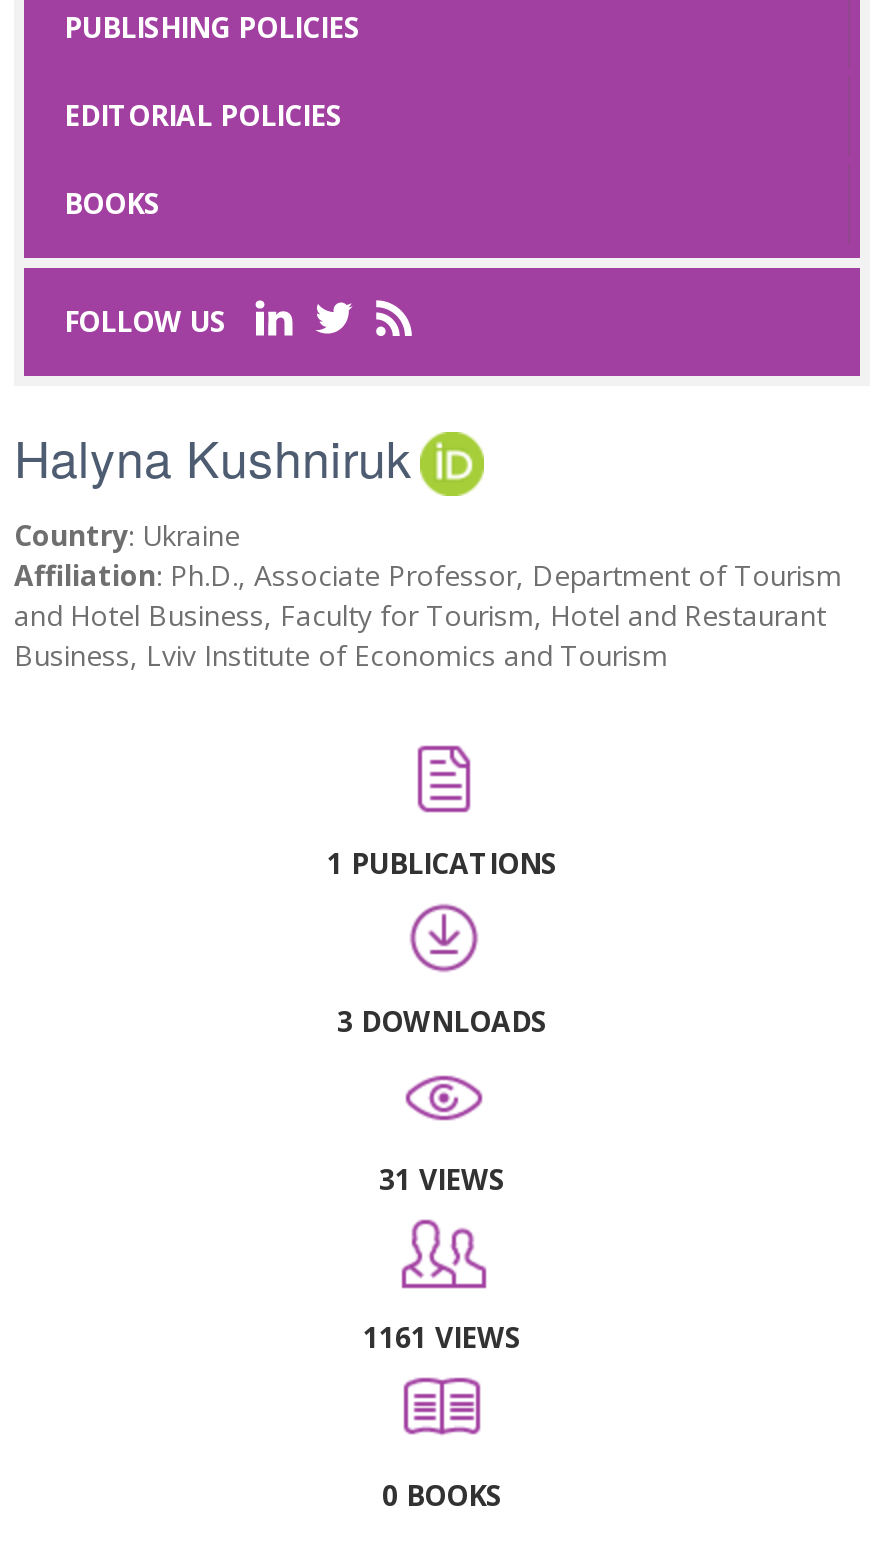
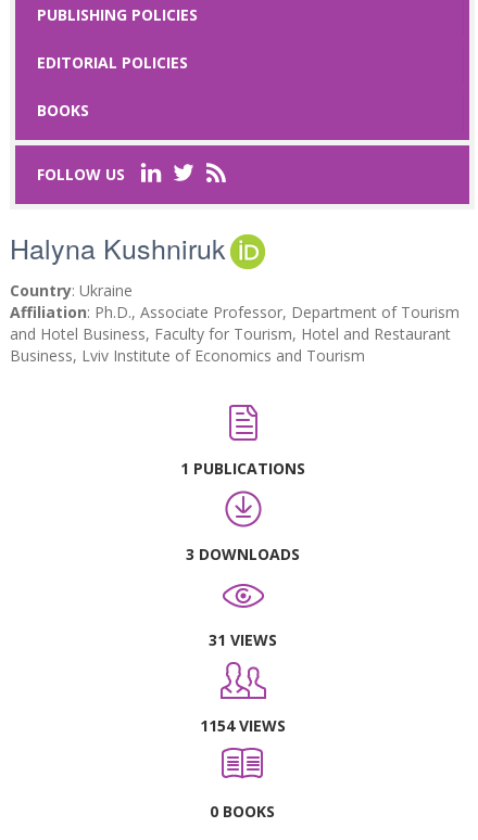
[363,1319,521,1357] 1161 VIEWS -> [199,716,285,736] 1154 VIEWS

